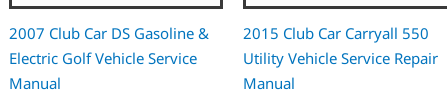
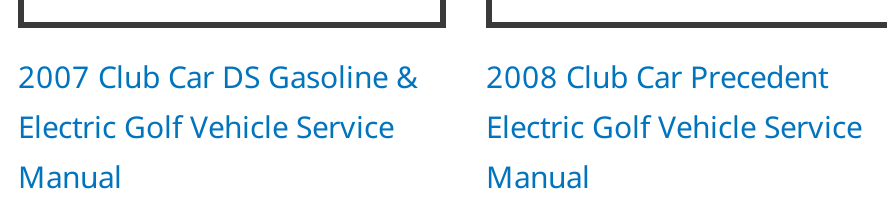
[243,23,438,68] 2015 Club Car Carryall 550 | Utility Vehicle Service Repair -> [486,57,862,147] 2008 Club Car Precedent | Electric Golf Vehicle Service

